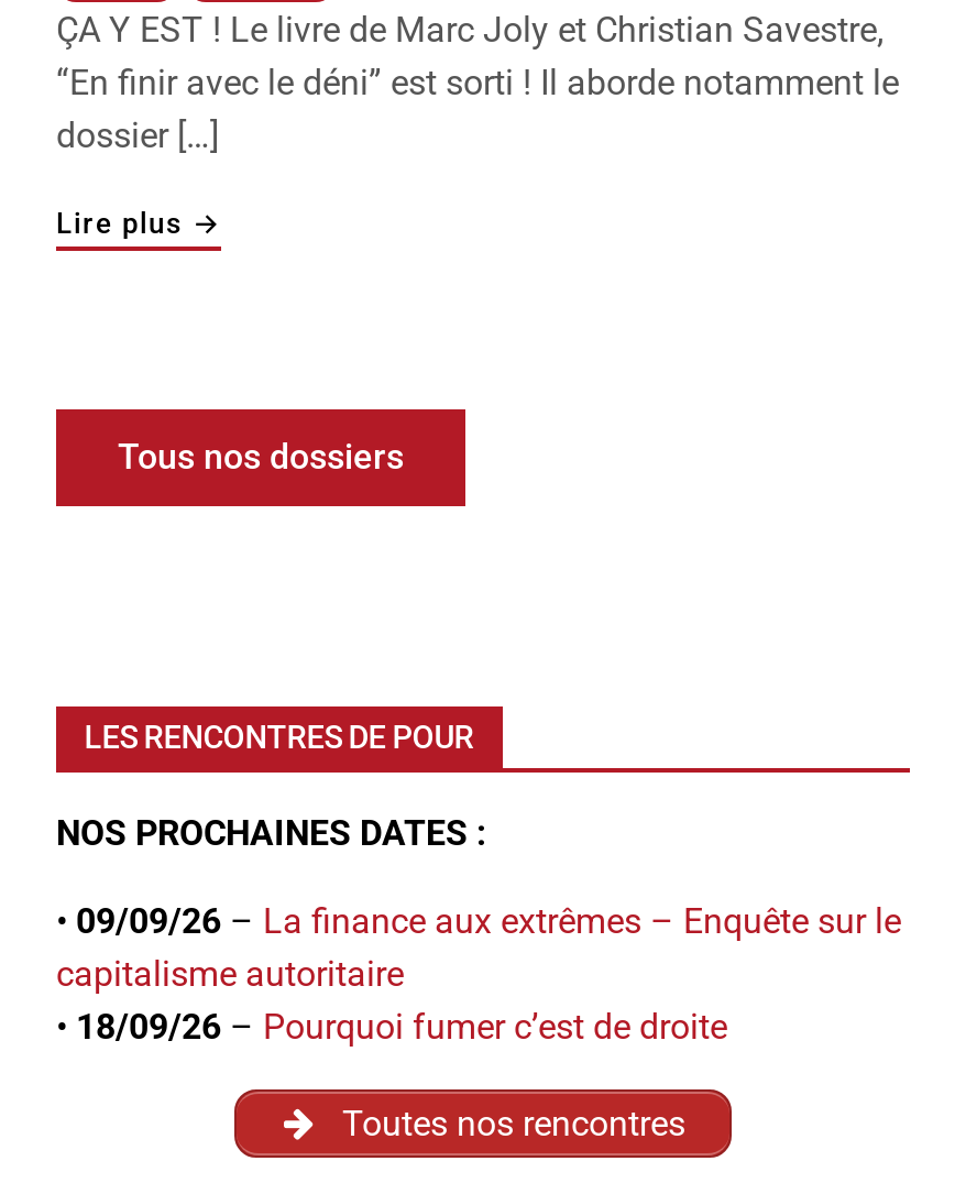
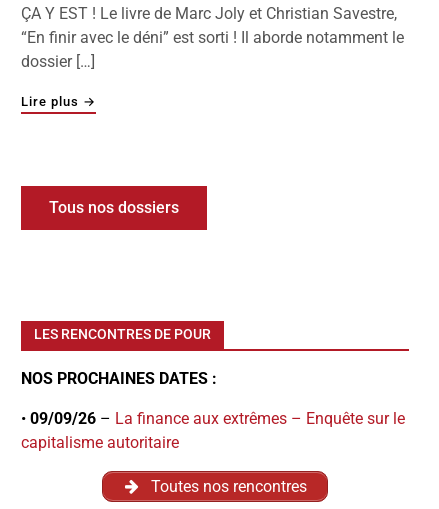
[56,1005,727,1047] • 18/09/26 – Pourquoi fumer c’est de droite -> none

